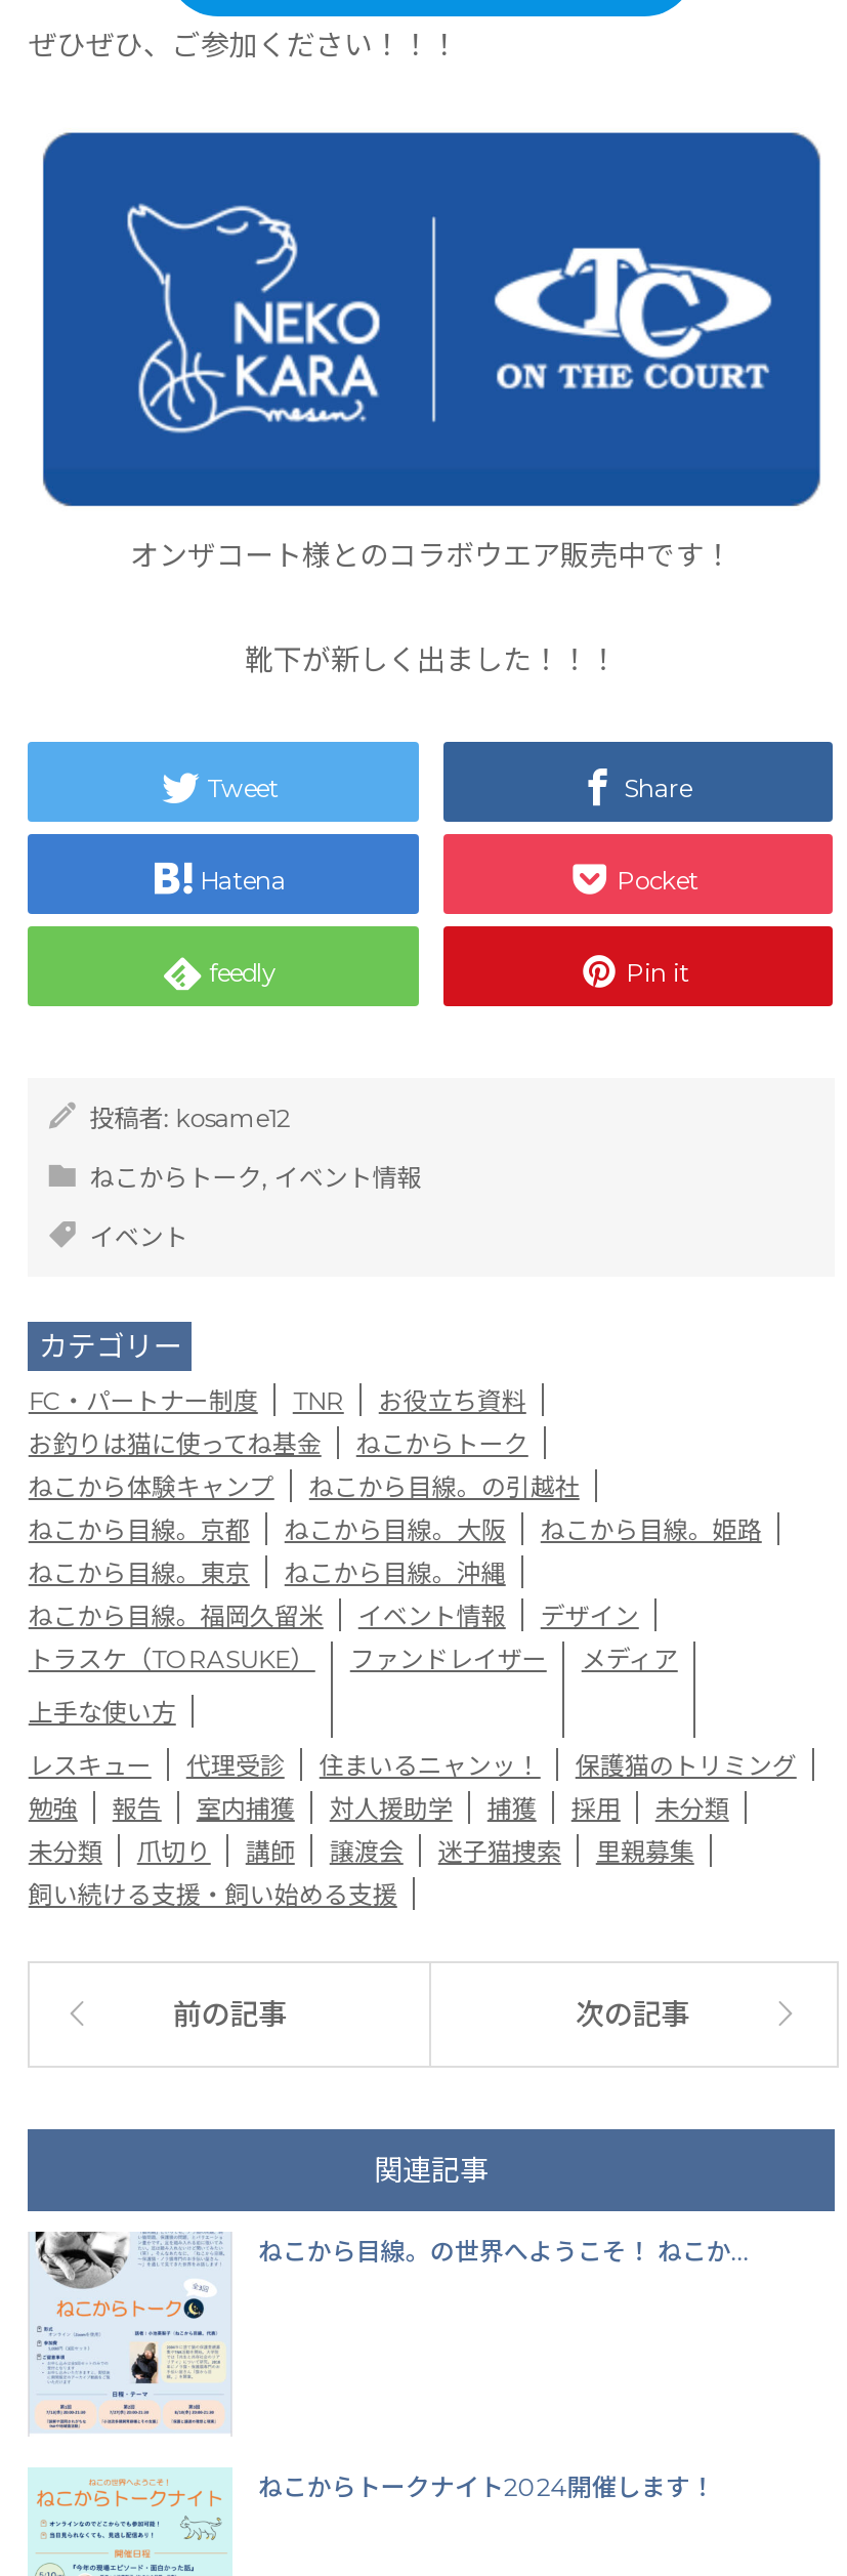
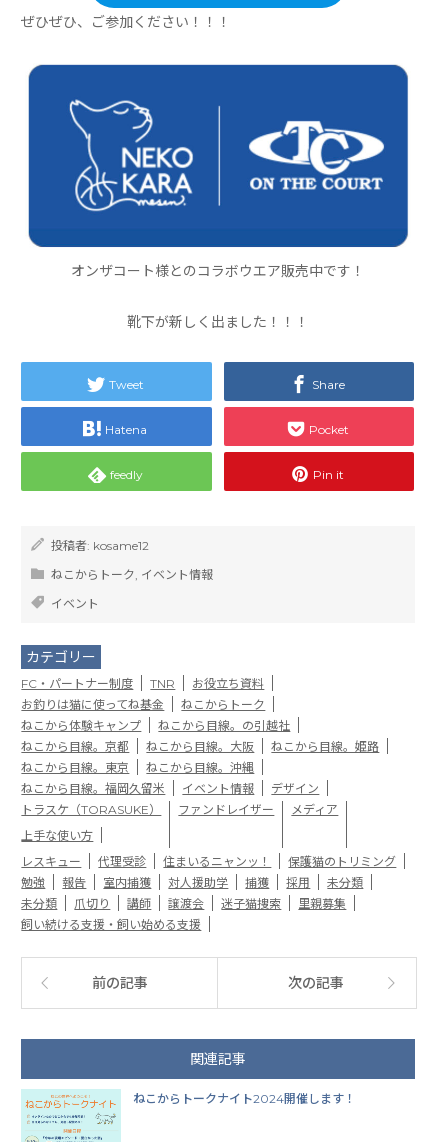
[30,2230,749,2447] [image] | ねこから目線。の世界へようこそ！ ねこか... -> none

